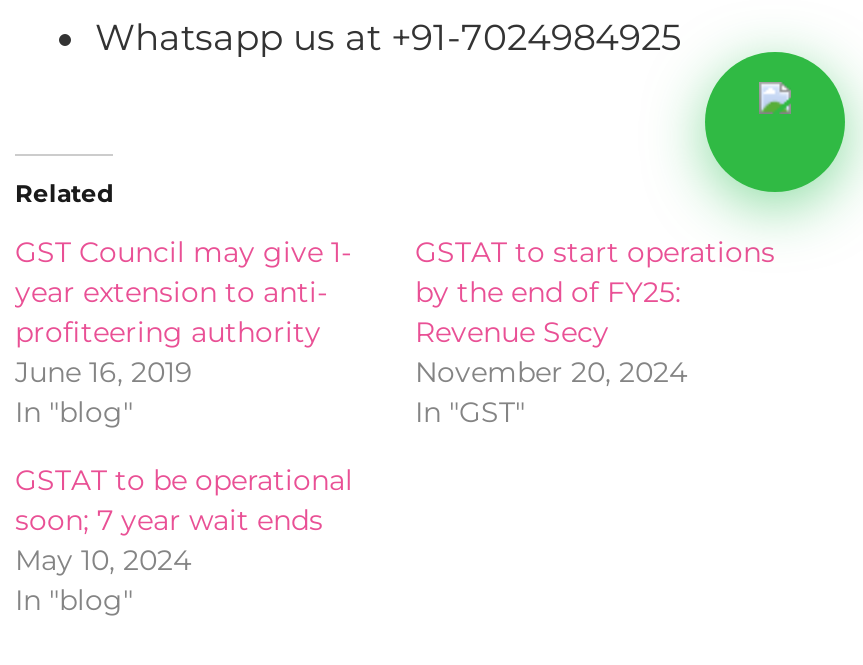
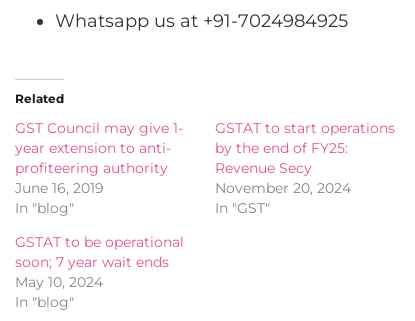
[687,48,857,224] [image] -> none

